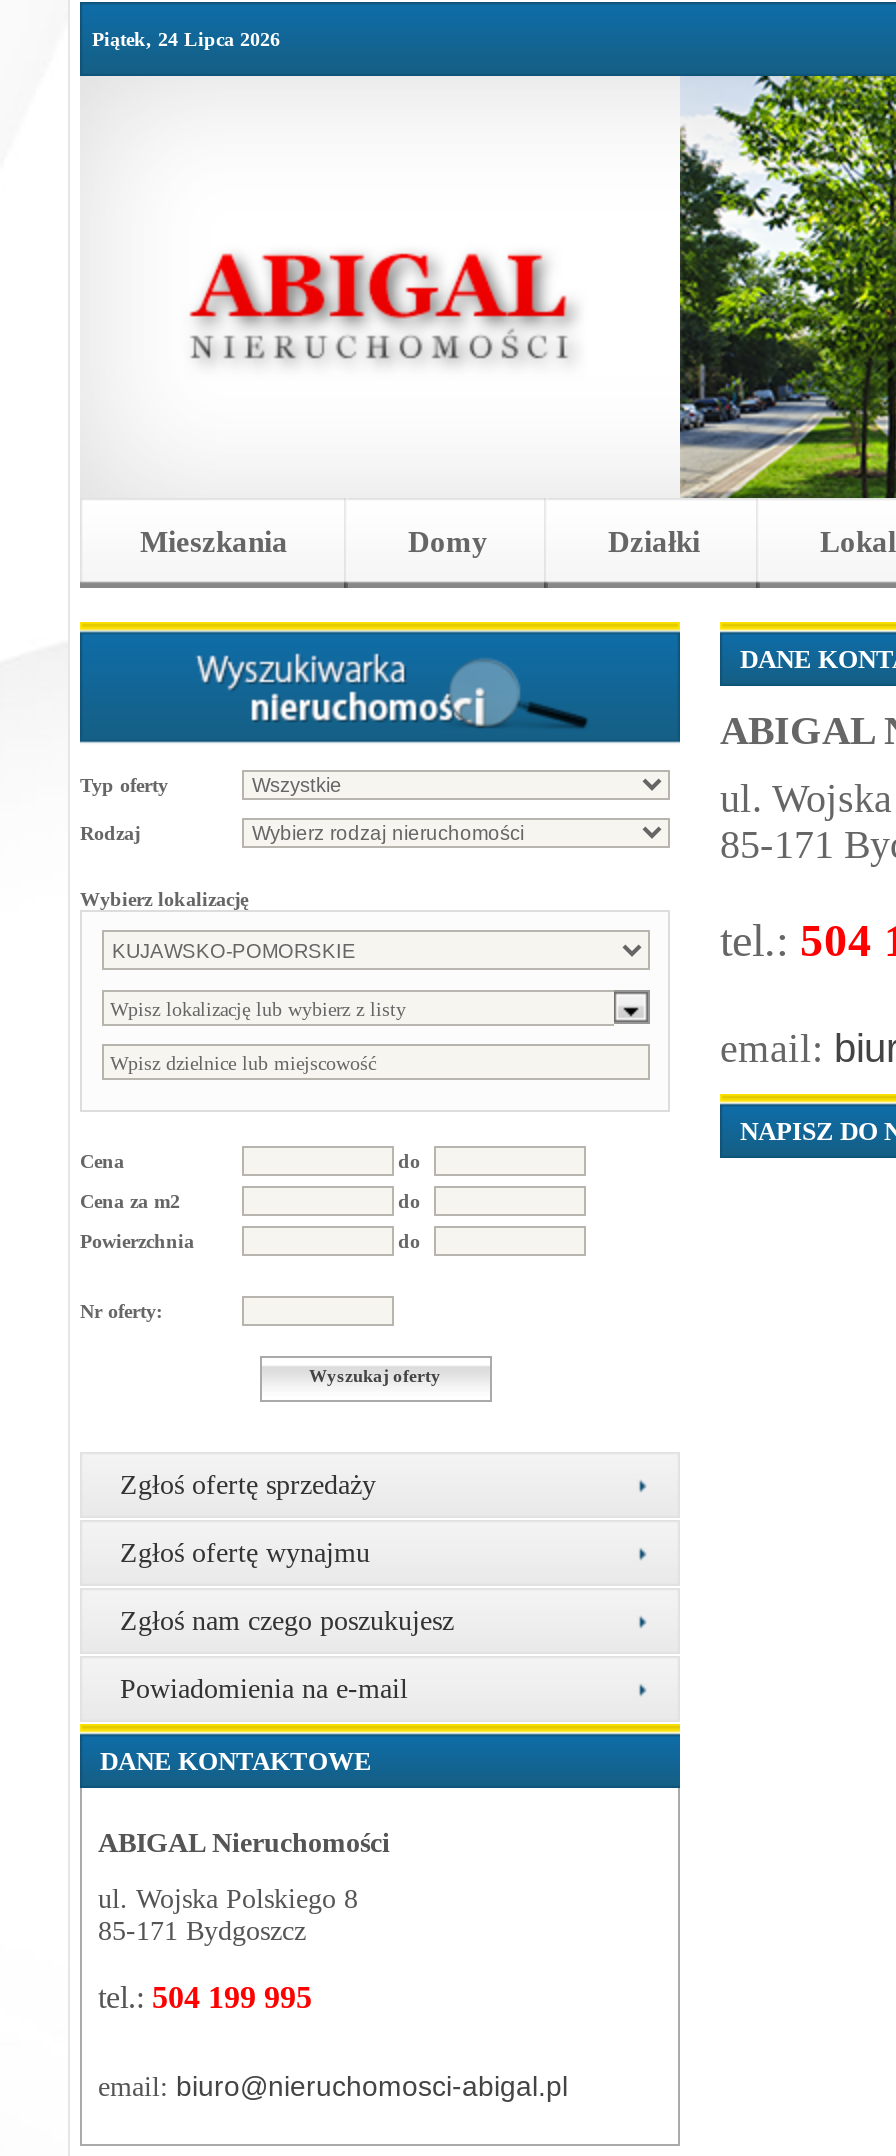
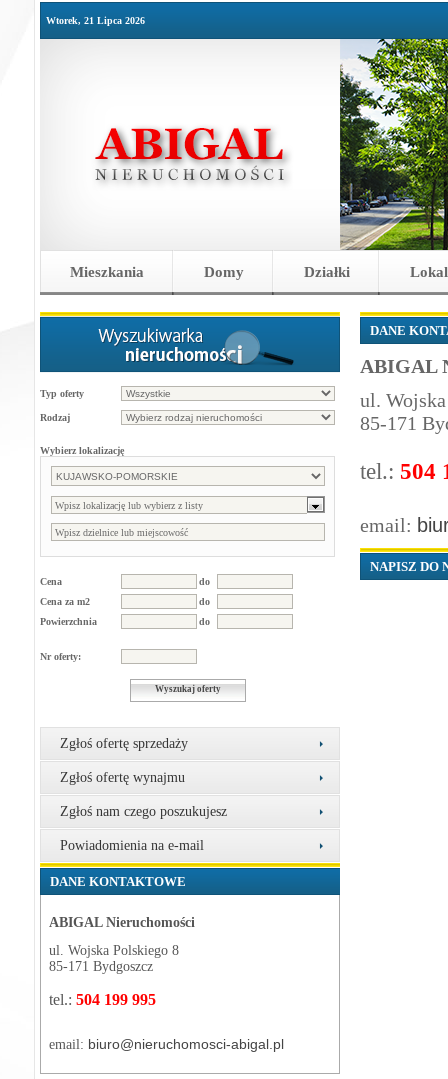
[92,28,280,50] Piątek, 24 Lipca 2026 -> [46,15,145,26] Wtorek, 21 Lipca 2026

